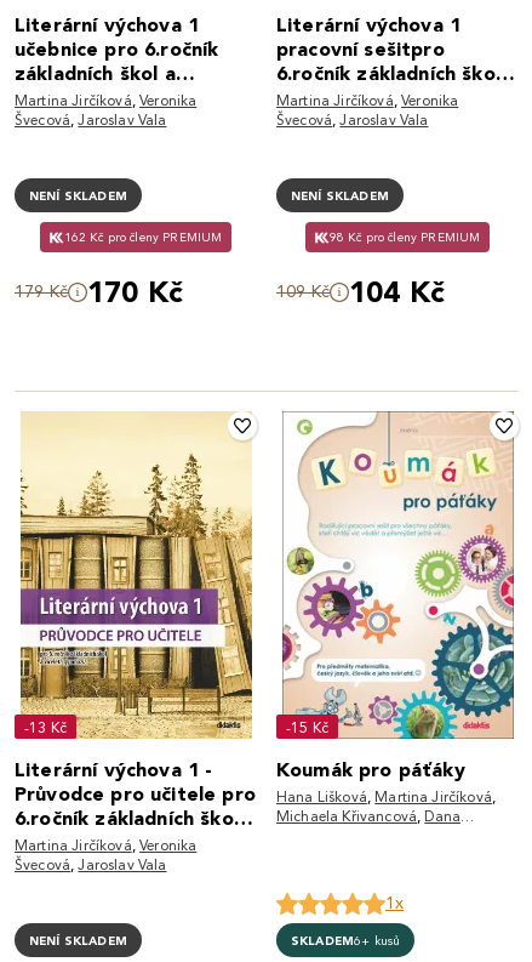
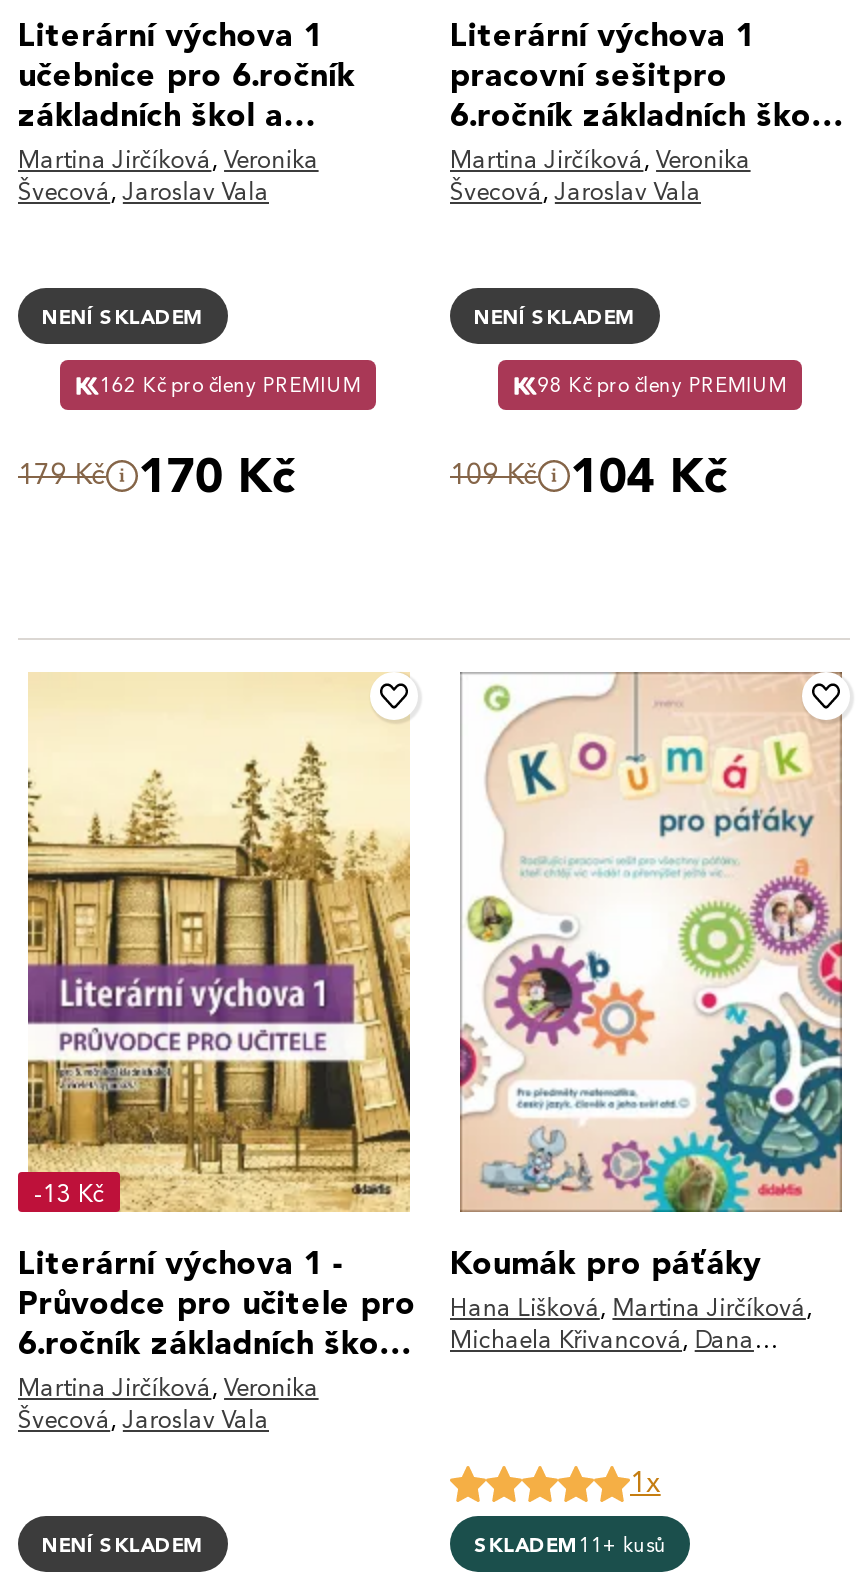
[286,718,329,736] -15 Kč -> none
[291,932,400,948] SKLADEM 6+ kusů -> [474,1531,667,1557] SKLADEM 11+ kusů

